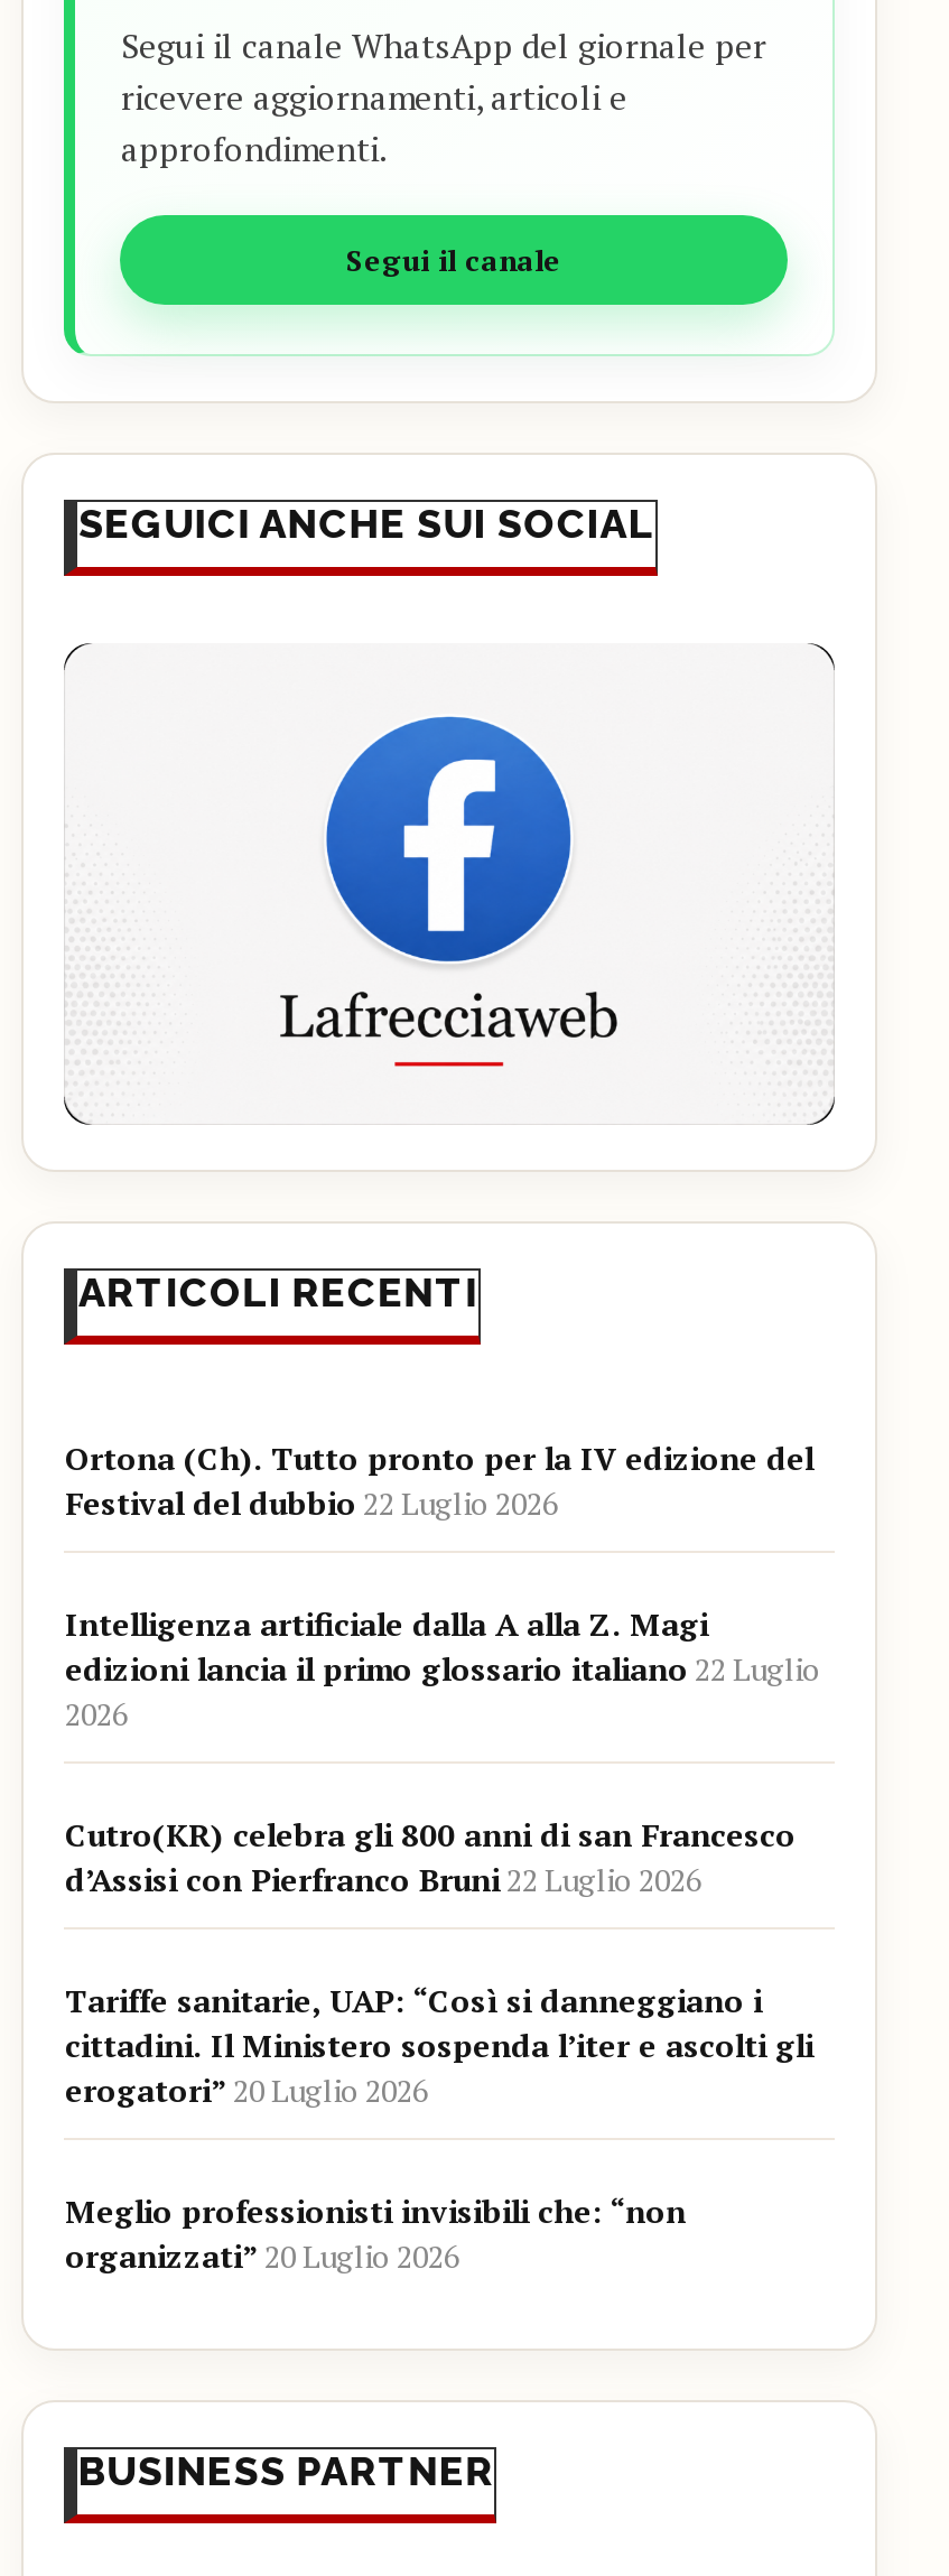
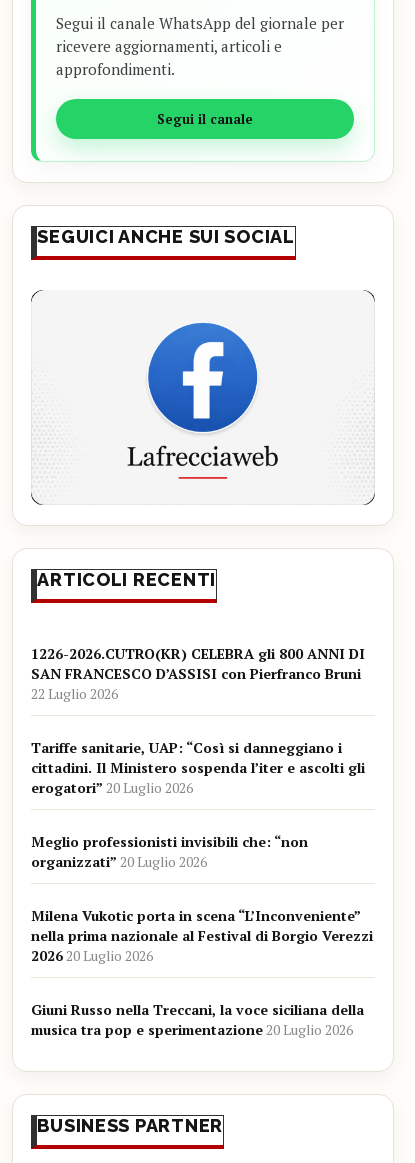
[65,1435,820,1899] Ortona (Ch). Tutto pronto per la IV edizione del | Festival del dubbio 22 Luglio 2026 | Intelligenza artificiale dalla A alla Z. Magi | edizioni lancia il primo glossario italiano 22 Luglio | 2026 | Cutro(KR) celebra gli 800 anni di san Francesco | d’Assisi con Pierfranco Bruni 22 Luglio 2026 -> [31,644,365,703] 1226-2026.CUTRO(KR) CELEBRA gli 800 ANNI DI | SAN FRANCESCO D’ASSISI con Pierfranco Bruni | 22 Luglio 2026
moved [65,1978,813,2276] -> [31,738,365,871]: Tariffe sanitarie, UAP: “Così si danneggiano i | cittadini. Il Ministero sospenda l’iter e ascolti gli | erogatori” 20 Luglio 2026 | Meglio professionisti invisibili che: “non | organizzati” 20 Luglio 2026
none -> [31,906,373,1039] Milena Vukotic porta in scena “L’Inconveniente” | nella prima nazionale al Festival di Borgio Verezzi | 2026 20 Luglio 2026 | Giuni Russo nella Treccani, la voce siciliana della | musica tra pop e sperimentazione 20 Luglio 2026

